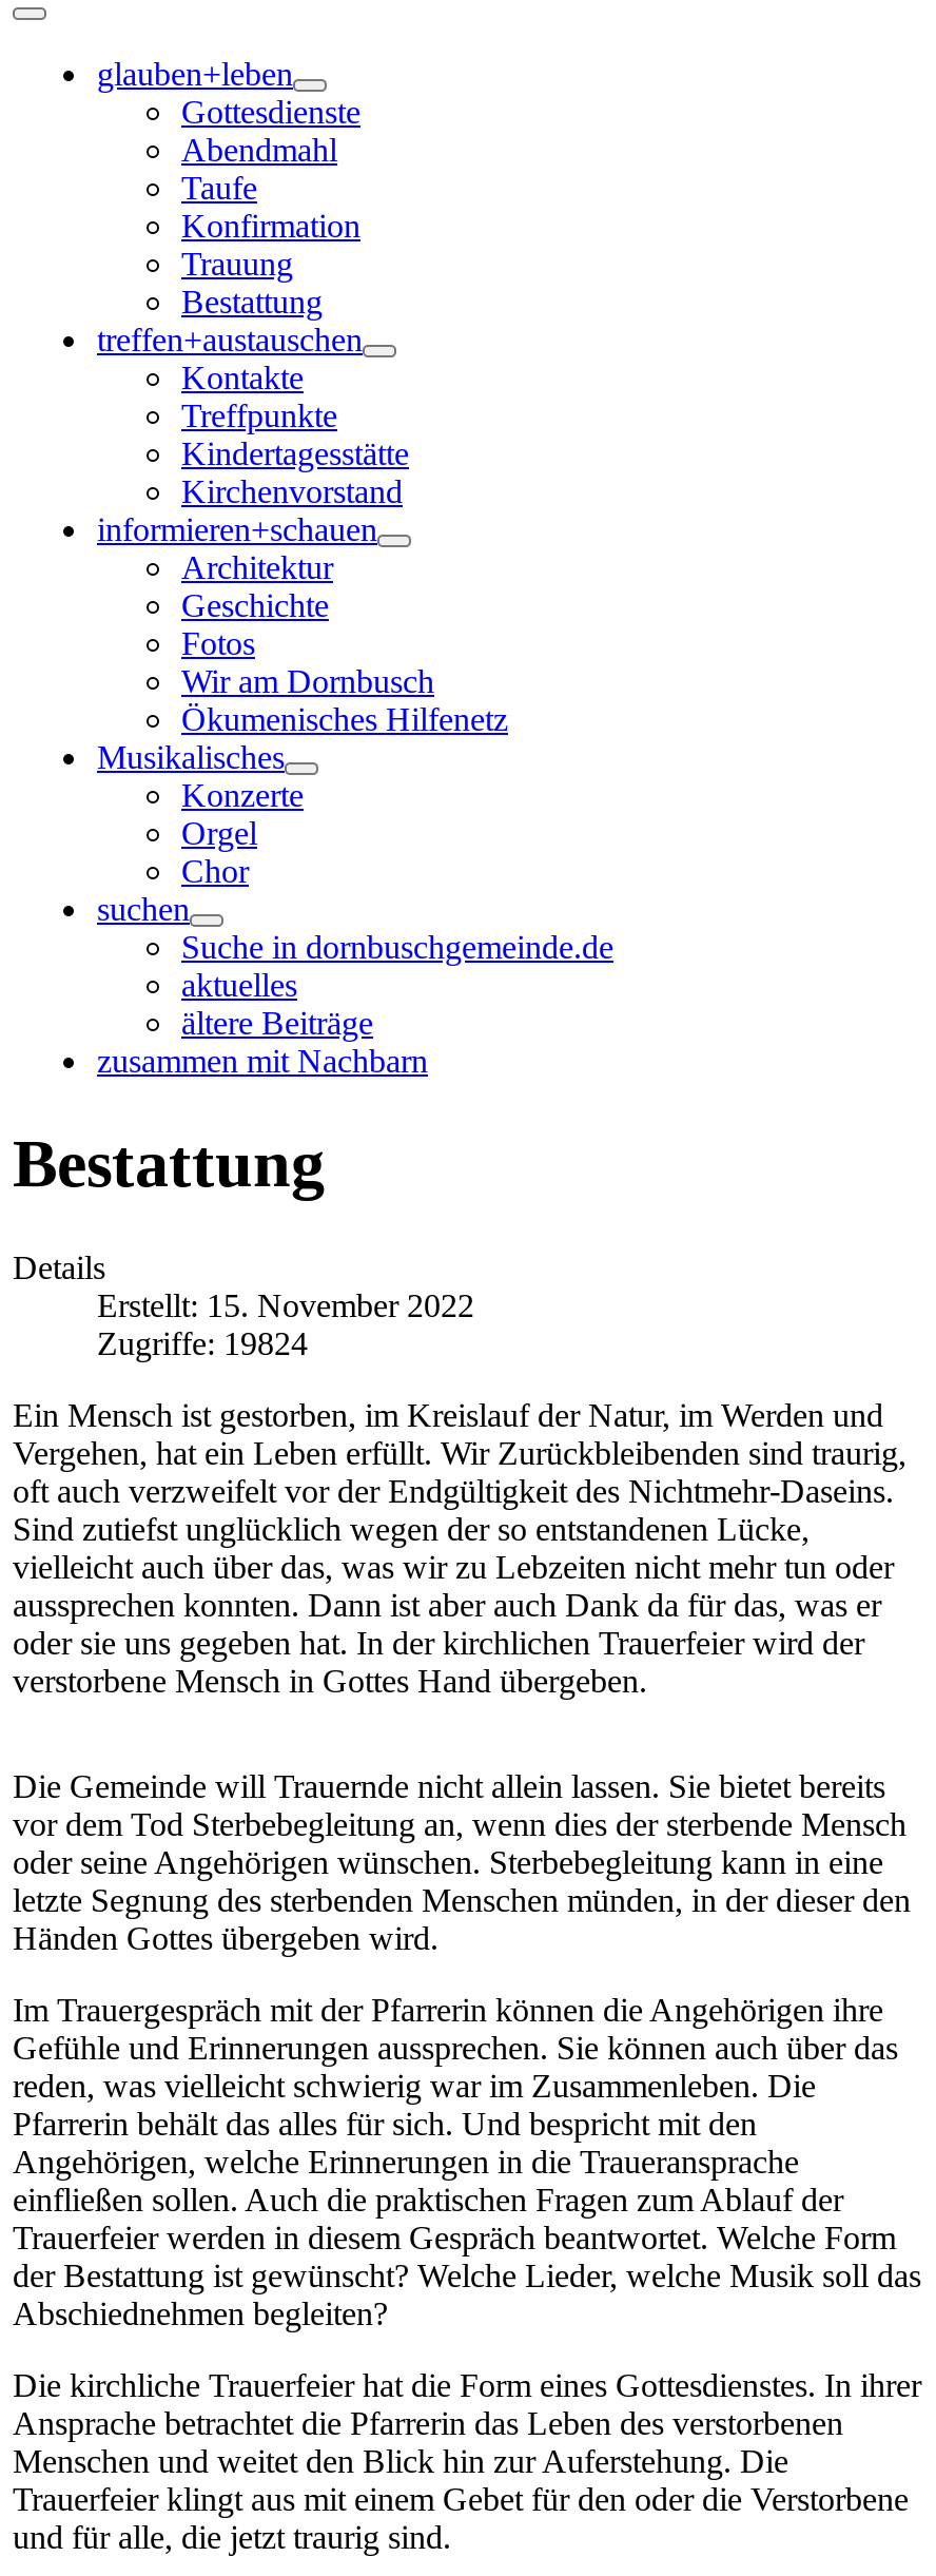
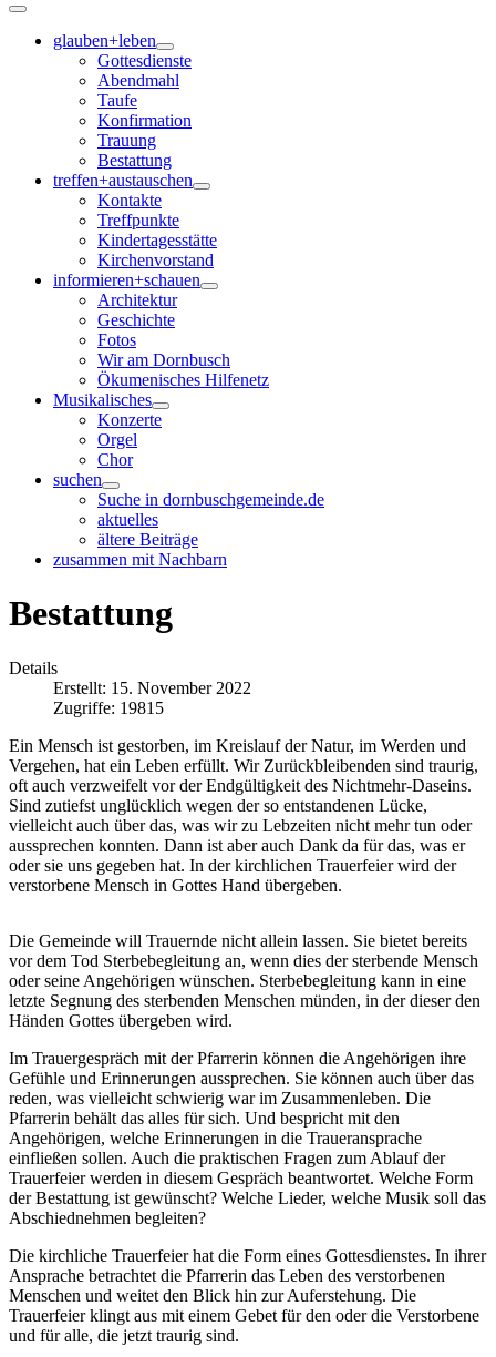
[97,1325,308,1361] Zugriffe: 19824 -> [53,698,164,717] Zugriffe: 19815

